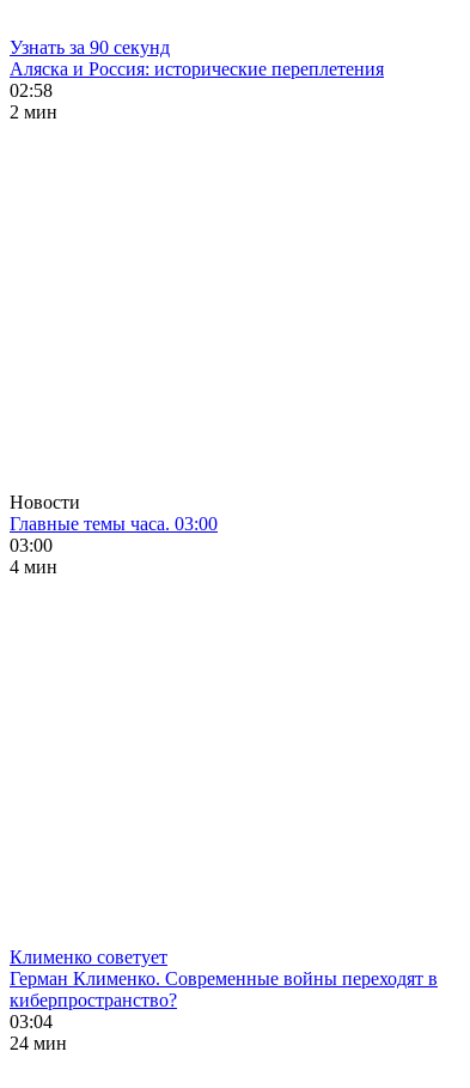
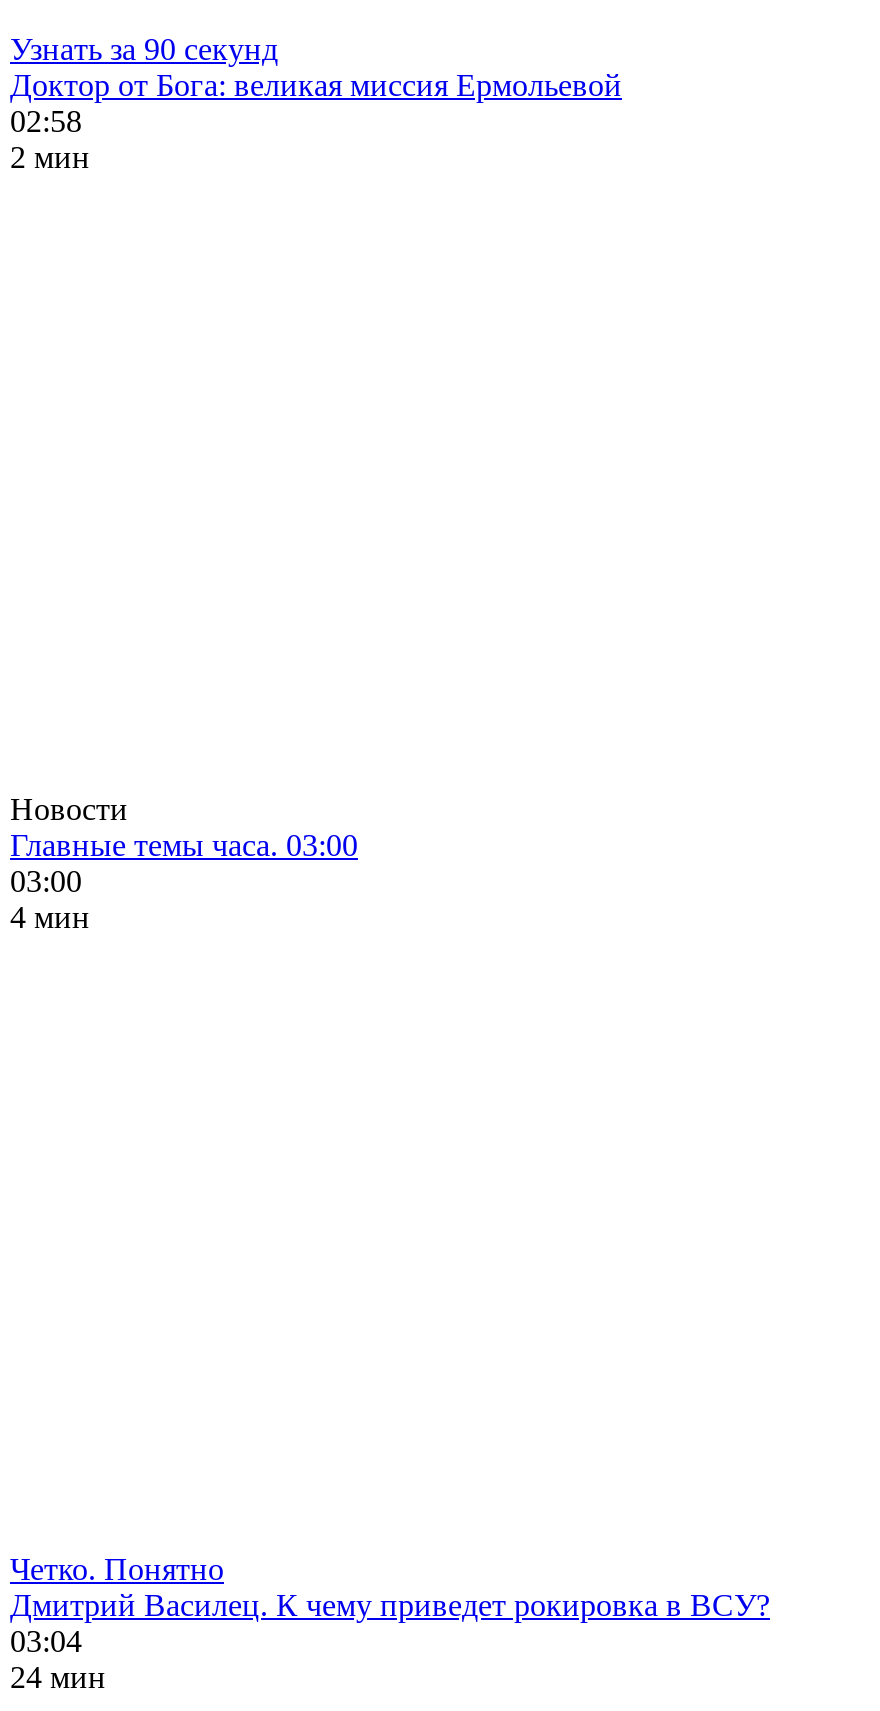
[10,59,384,79] Аляска и Россия: исторические переплетения -> [10,68,622,102] Доктор от Бога: великая миссия Ермольевой
[10,947,438,1010] Клименко советует | Герман Клименко. Современные войны переходят в | киберпространство? -> [10,1552,770,1622] Четко. Понятно | Дмитрий Василец. К чему приведет рокировка в ВСУ?

